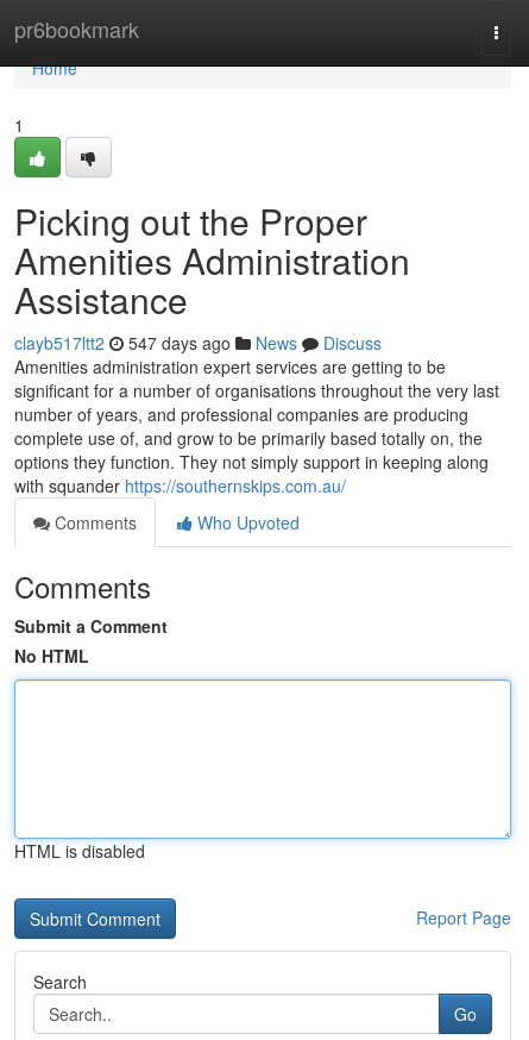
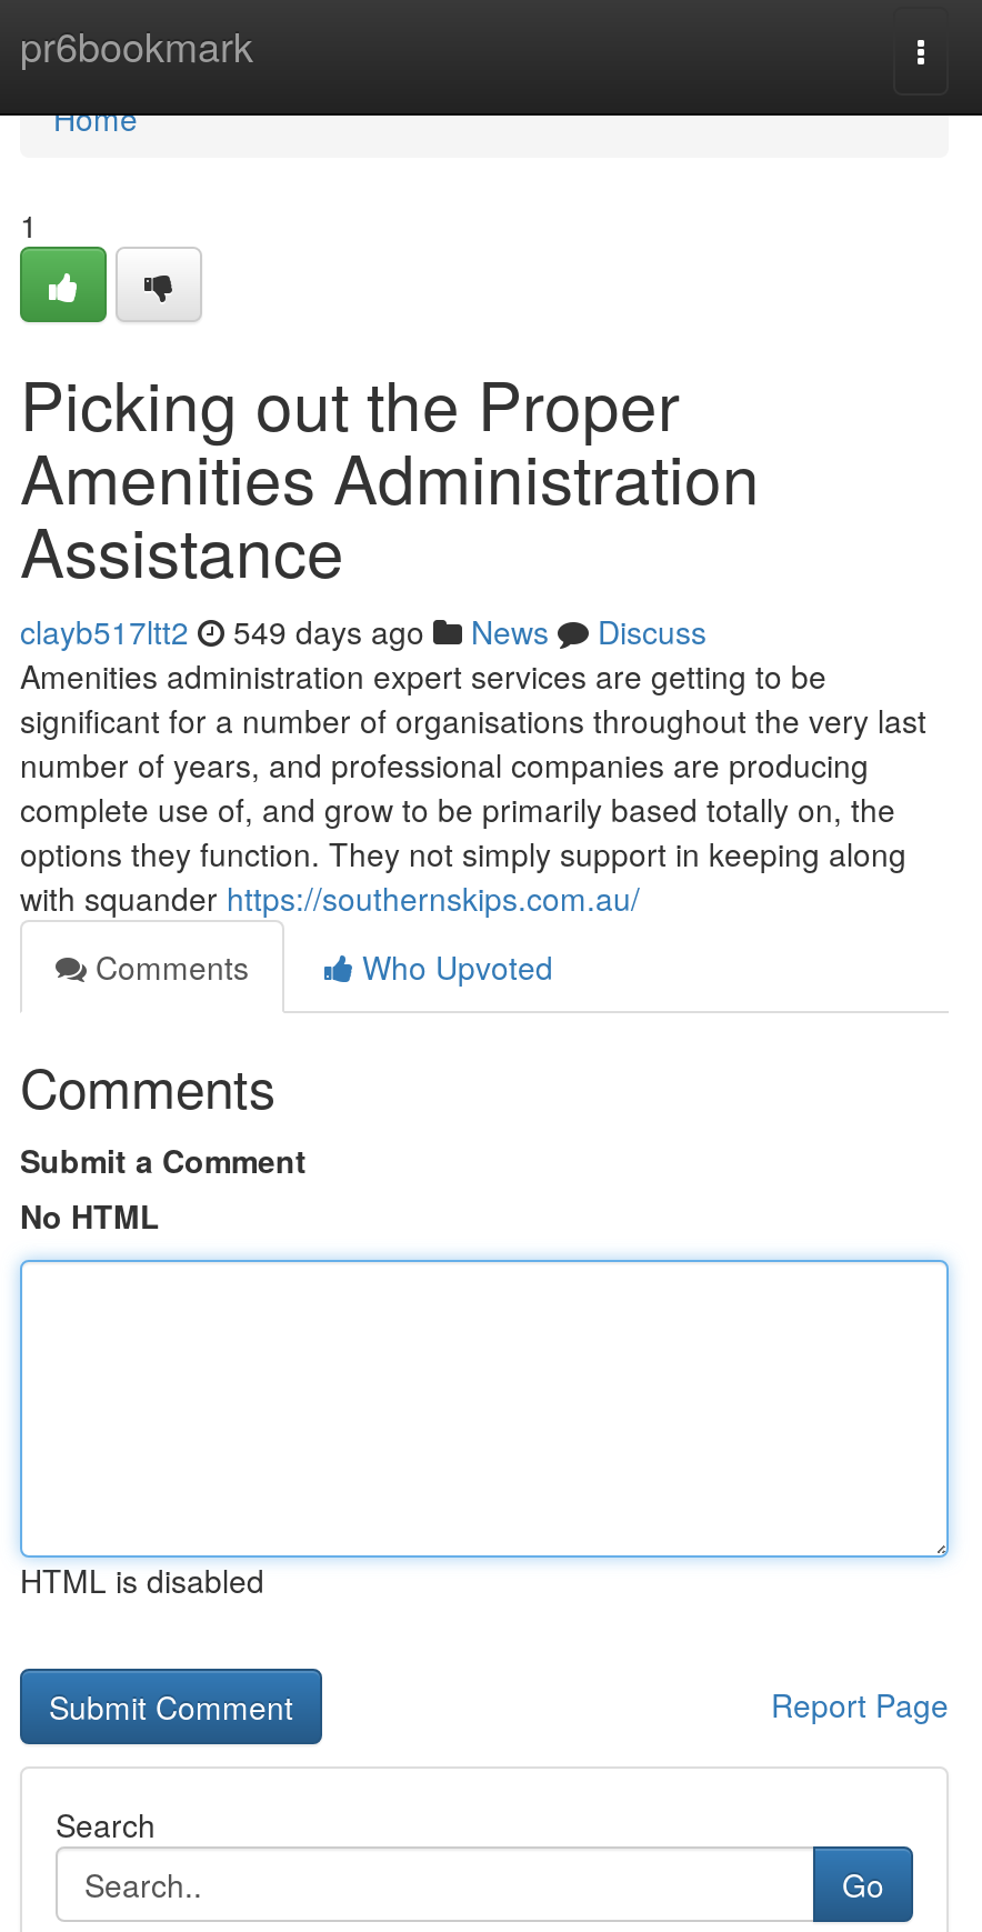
[14,331,382,355] clayb517ltt2 547 days ago News Discuss -> [20,609,707,653] clayb517ltt2 549 days ago News Discuss

